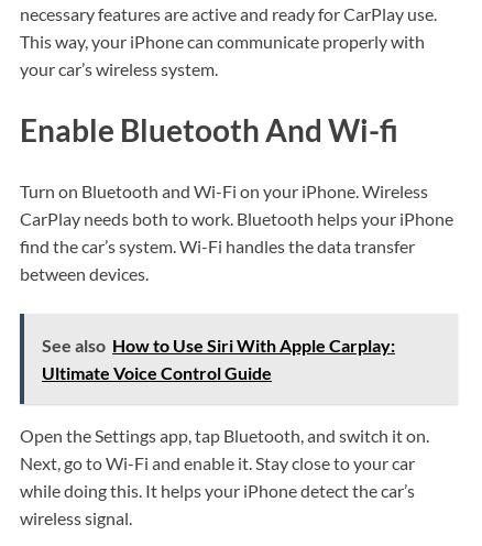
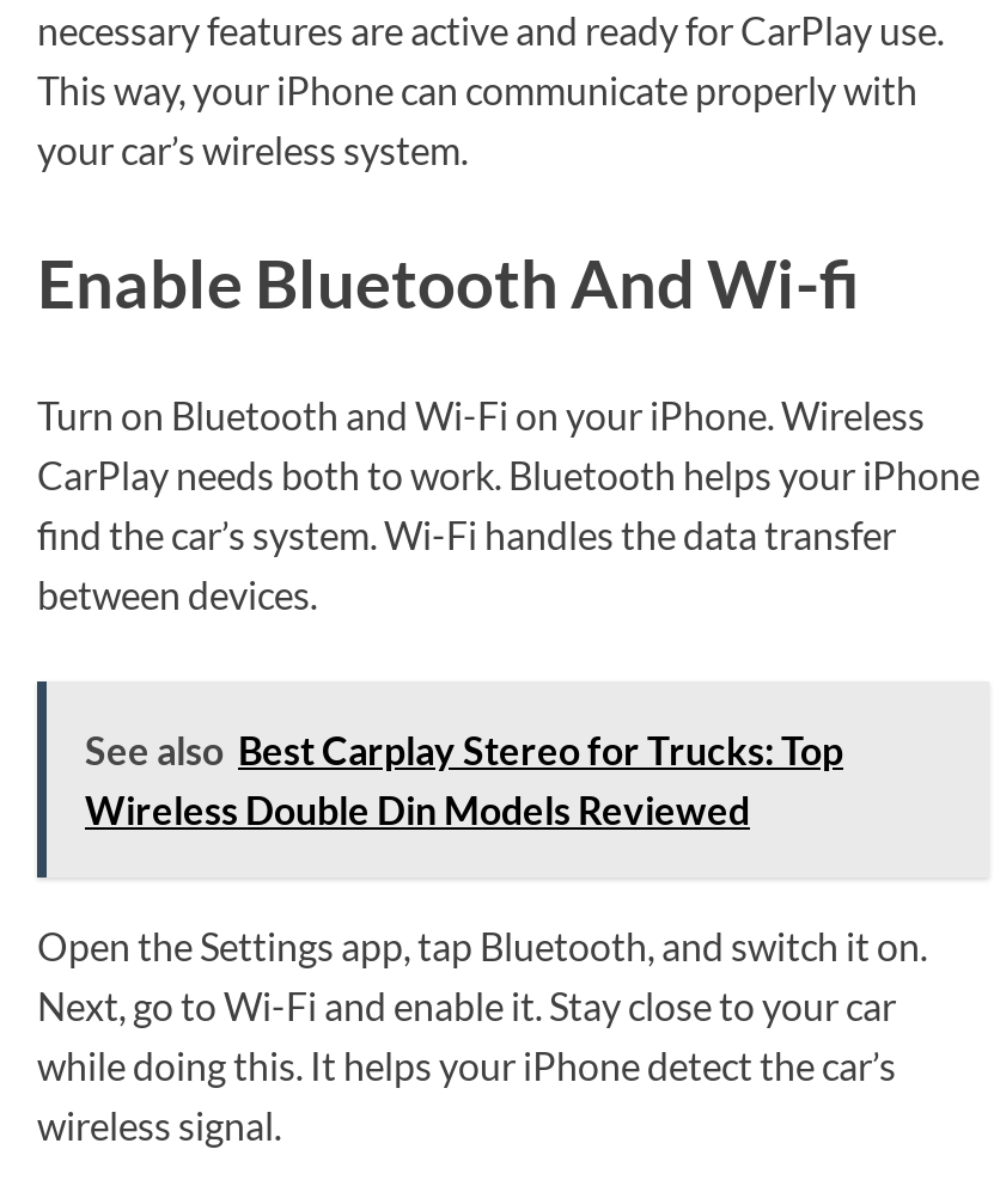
[42,335,395,383] See also How to Use Siri With Apple Carplay: | Ultimate Voice Control Guide -> [85,728,843,833] See also Best Carplay Stereo for Trucks: Top | Wireless Double Din Models Reviewed

